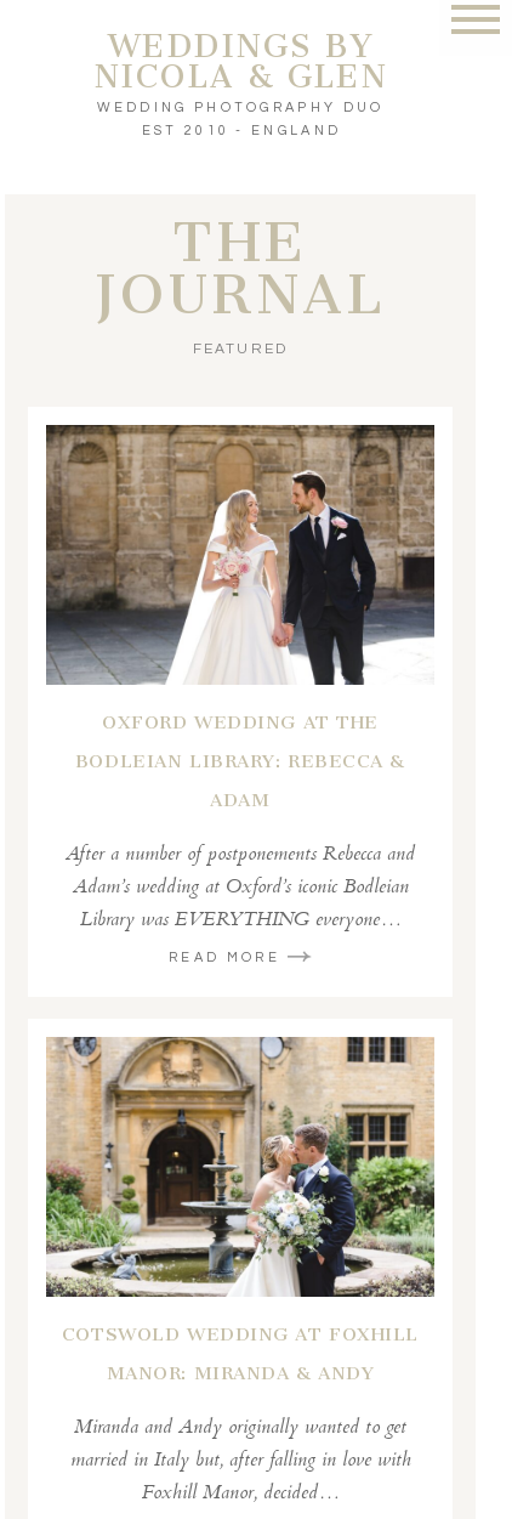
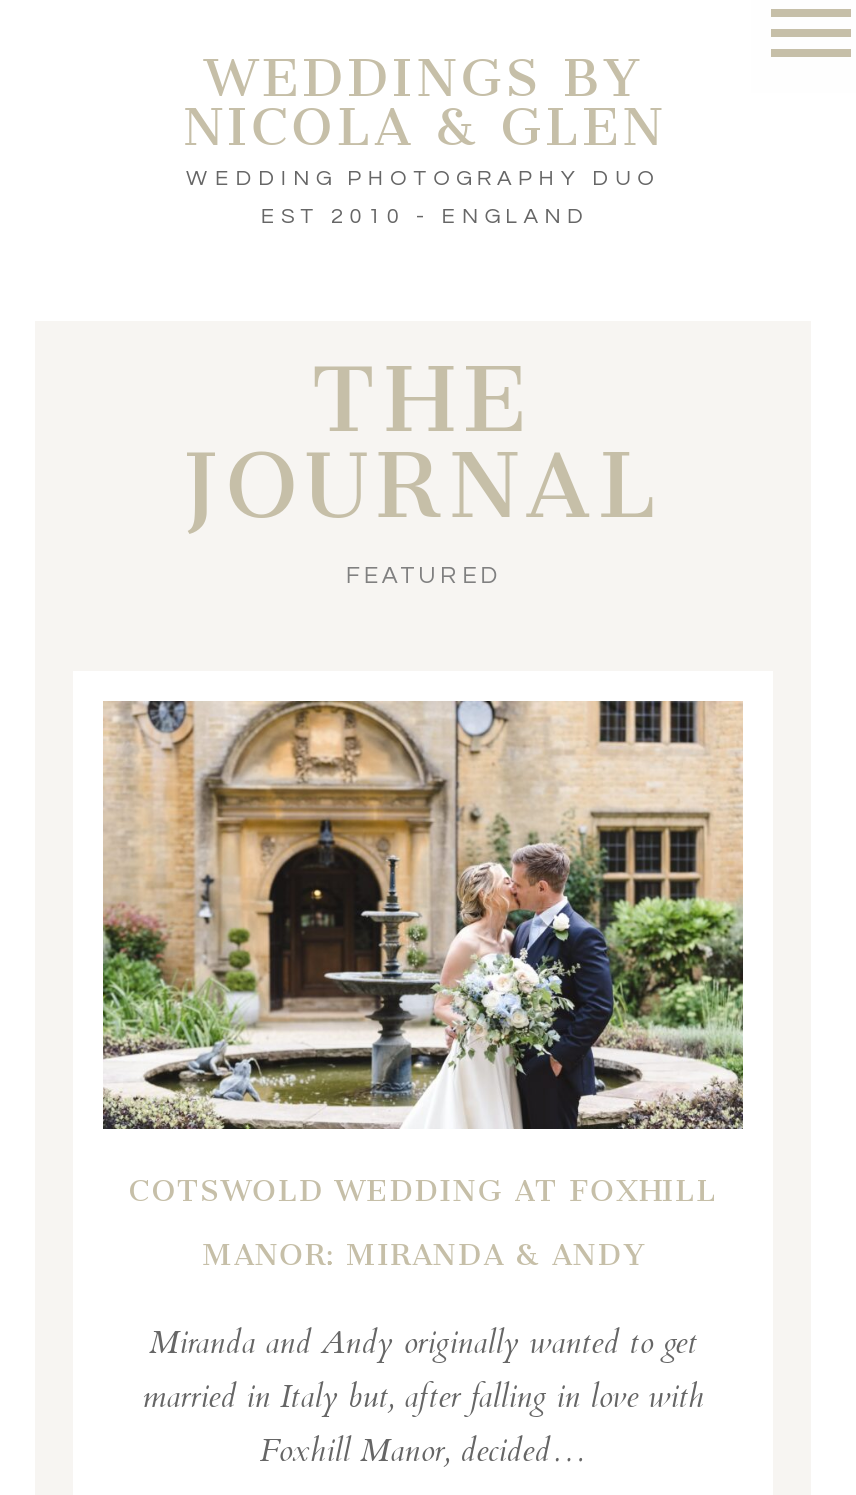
[45,424,436,964] [image] | OXFORD WEDDING AT THE | BODLEIAN LIBRARY: REBECCA & | ADAM | After a number of postponements Rebecca and | Adam’s wedding at Oxford’s iconic Bodleian | Library was EVERYTHING everyone… | READ MORE -> none

